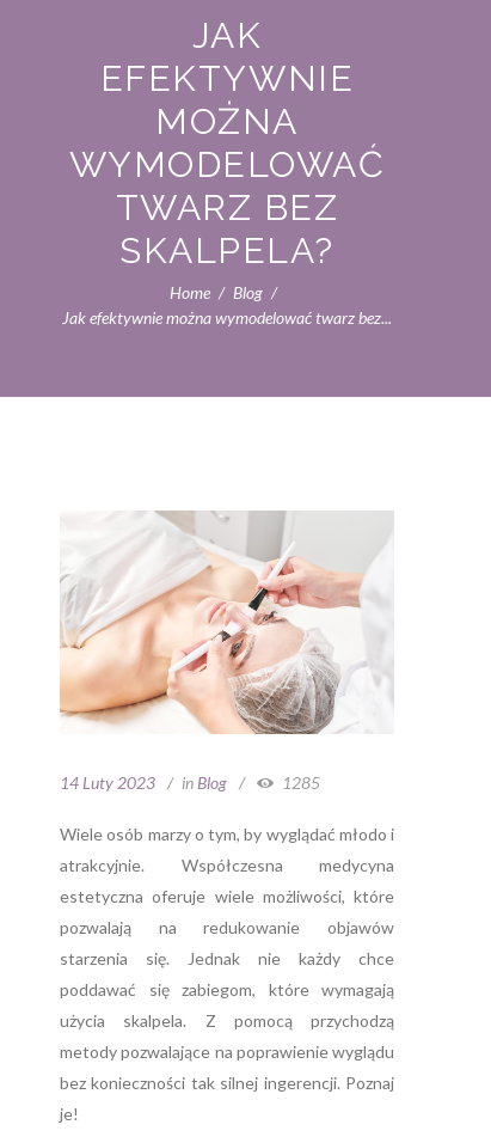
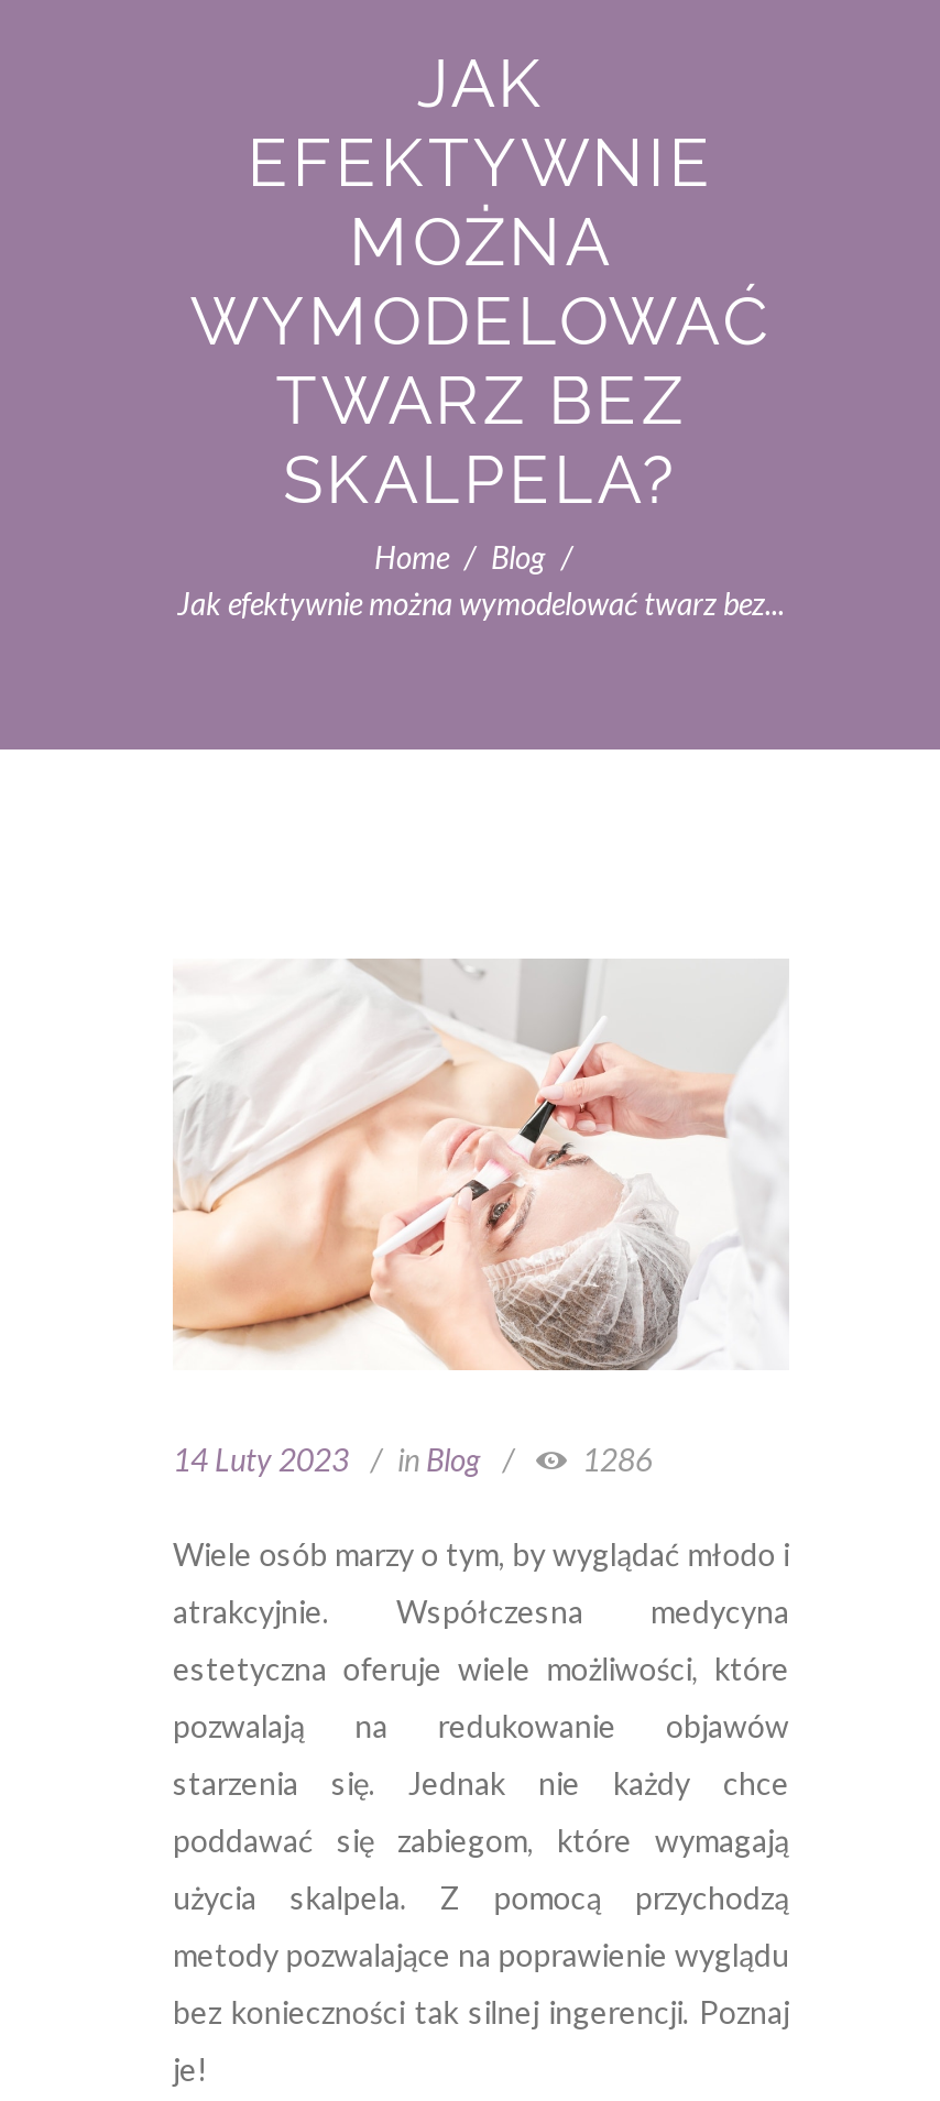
[282,772,320,792] 1285 -> [582,1440,653,1477] 1286

